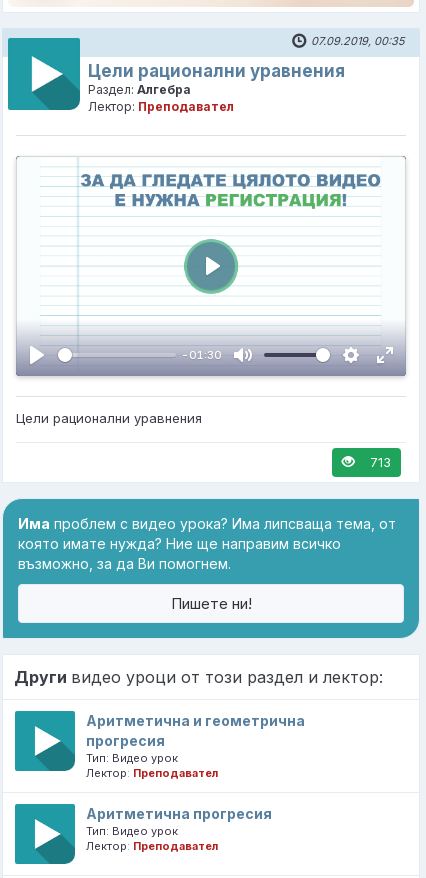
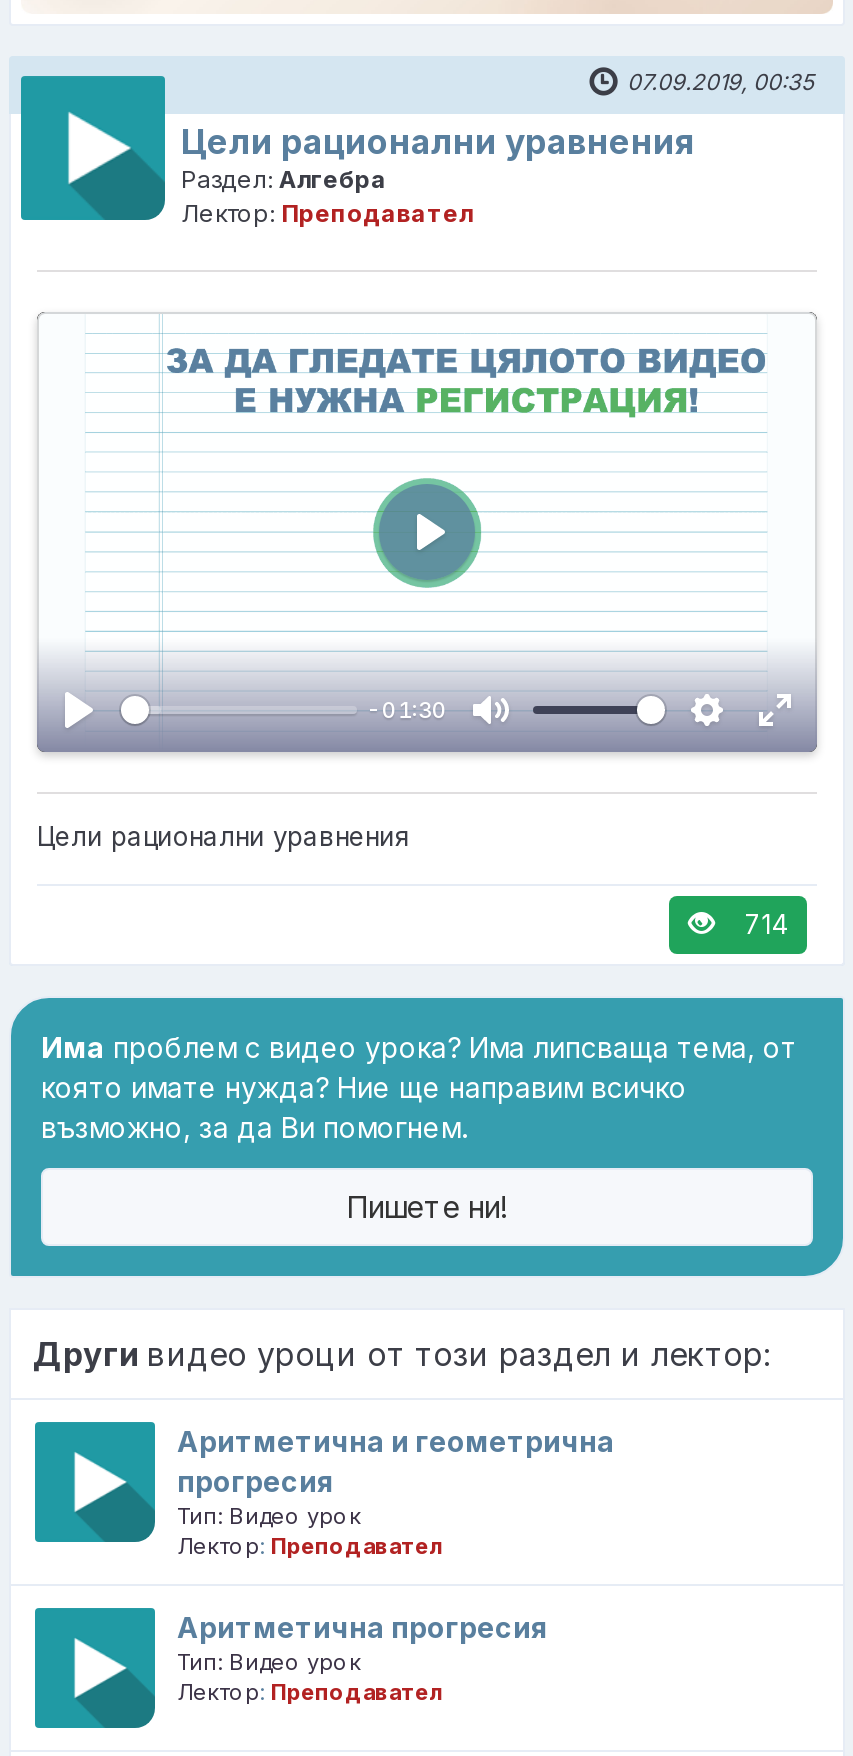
[370,454,391,470] 713 -> [745,907,787,939] 714

